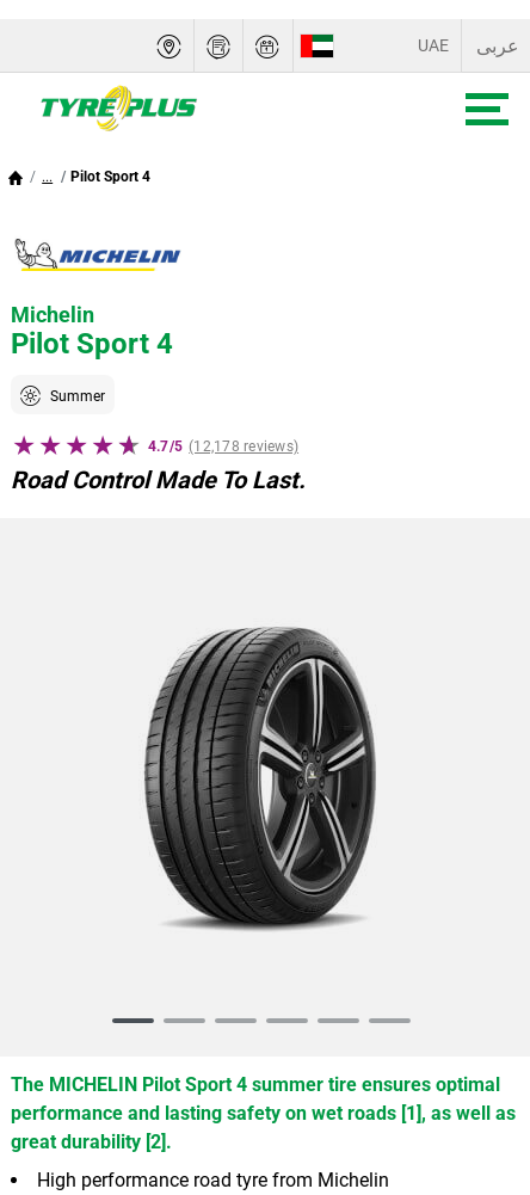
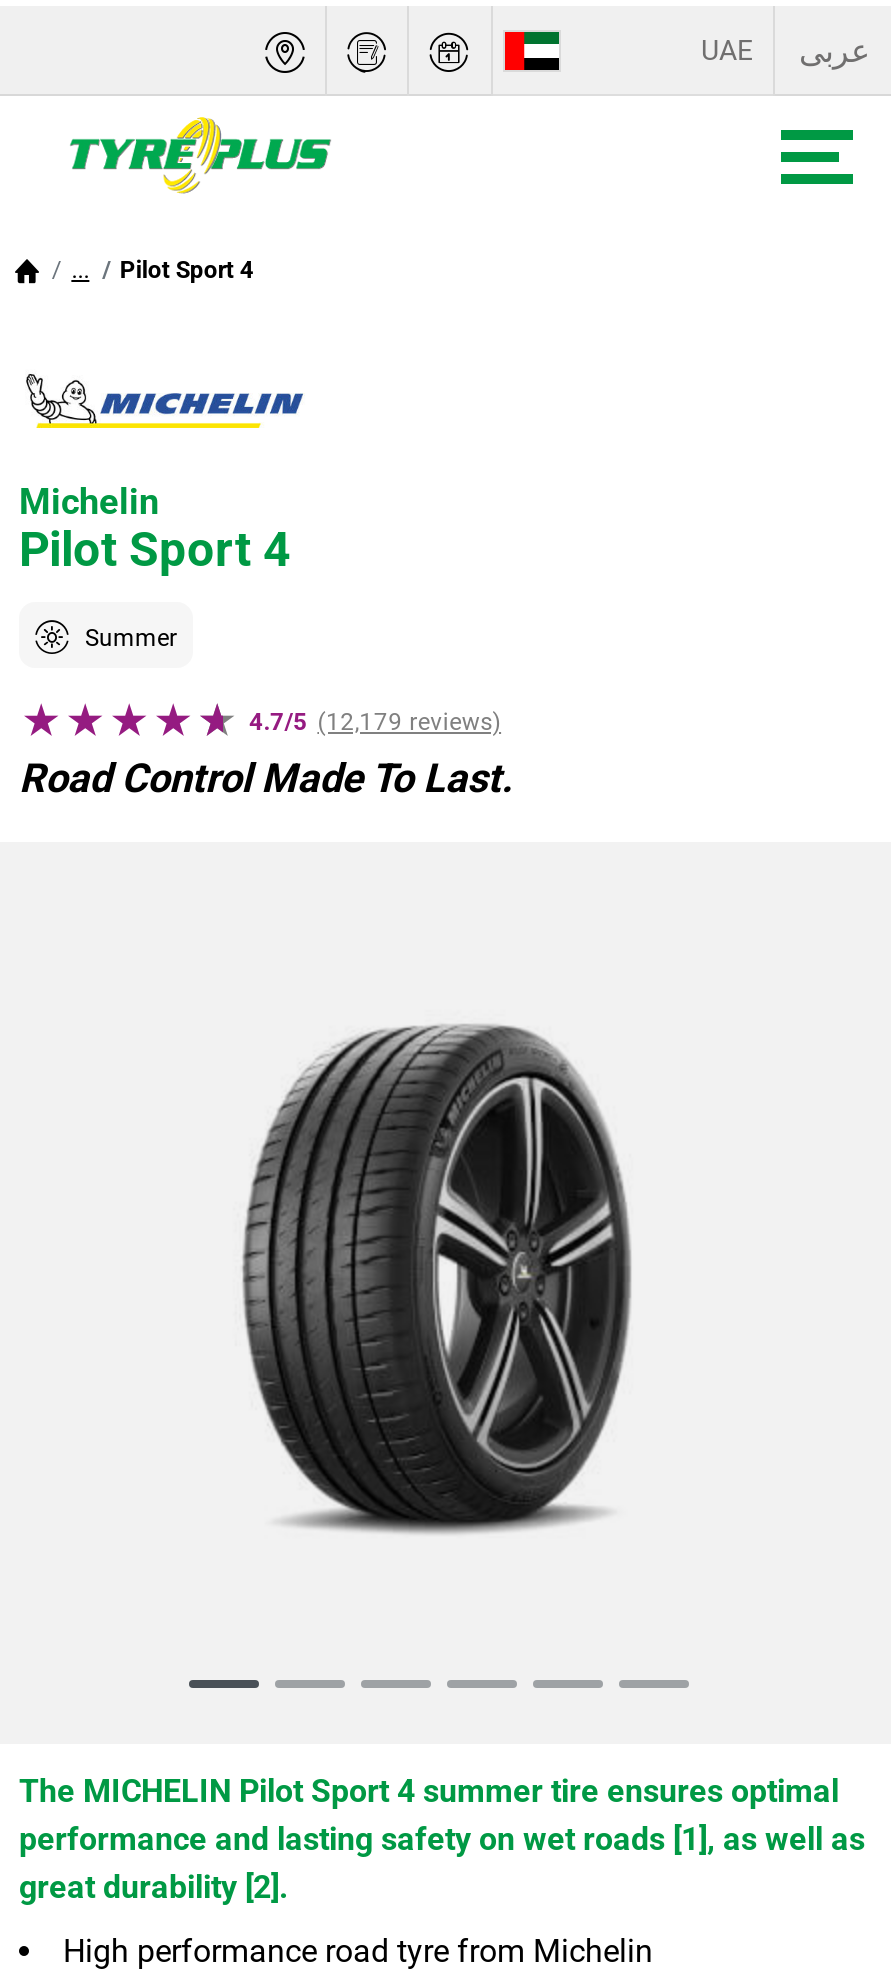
[148,438,298,455] 4.7/5 (12,178 reviews) -> [249,708,501,736] 4.7/5 (12,179 reviews)

